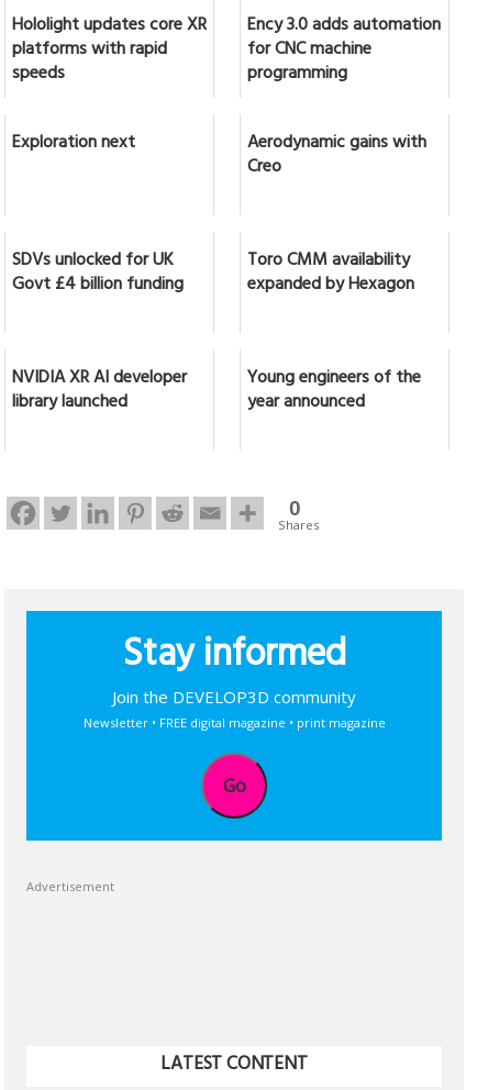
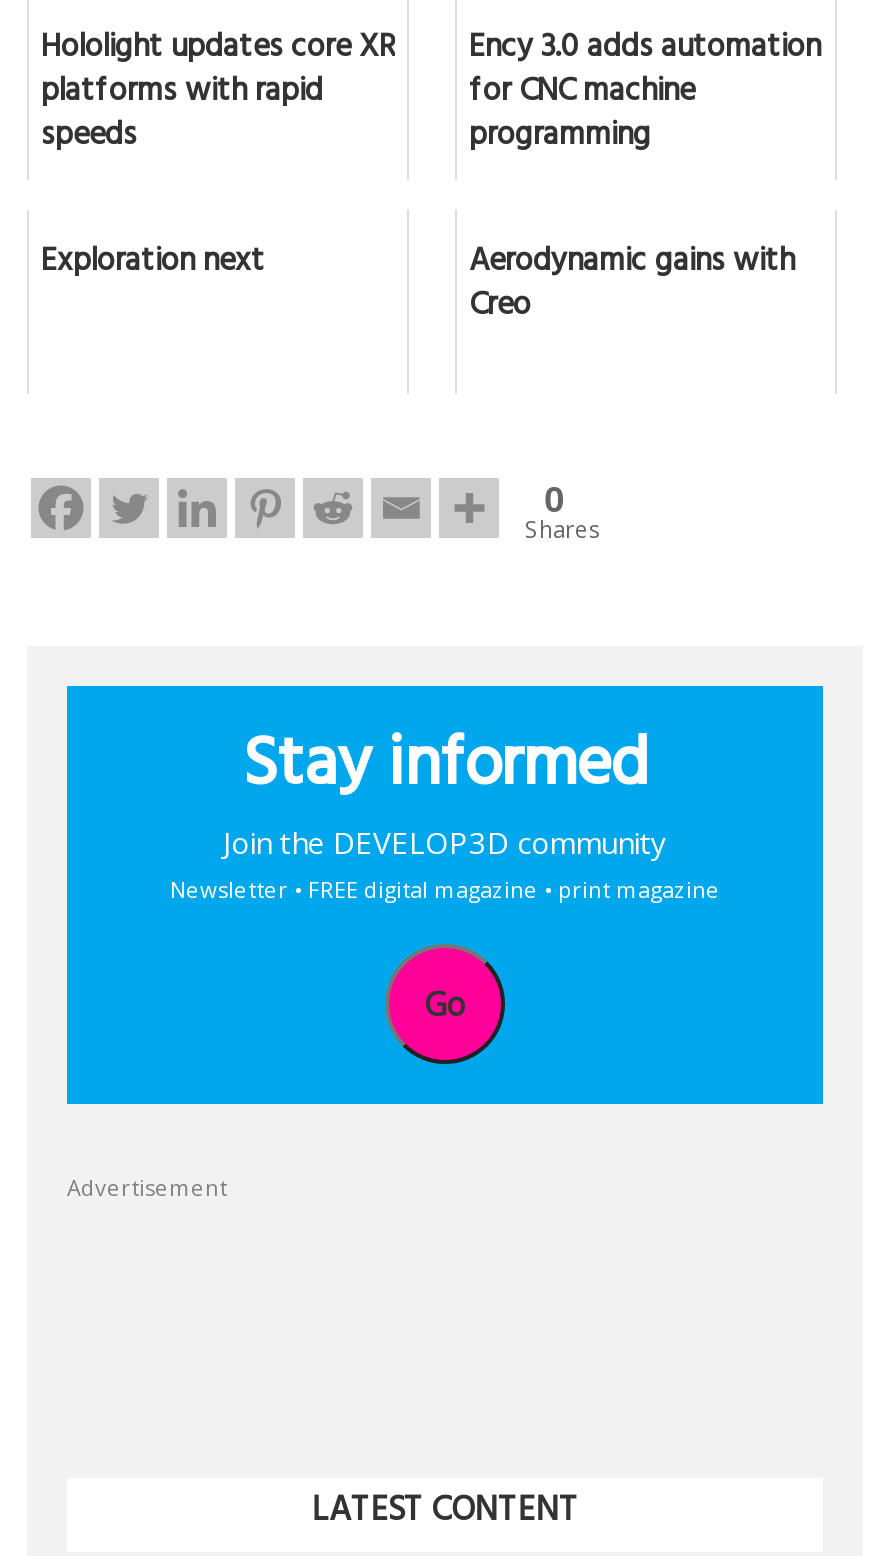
[12,245,184,302] SDVs unlocked for UK | Govt £4 billion funding -> none
[12,245,414,419] Toro CMM availability | expanded by Hexagon | NVIDIA XR AI developer | library launched -> none
[247,362,421,419] Young engineers of the | year announced -> none

